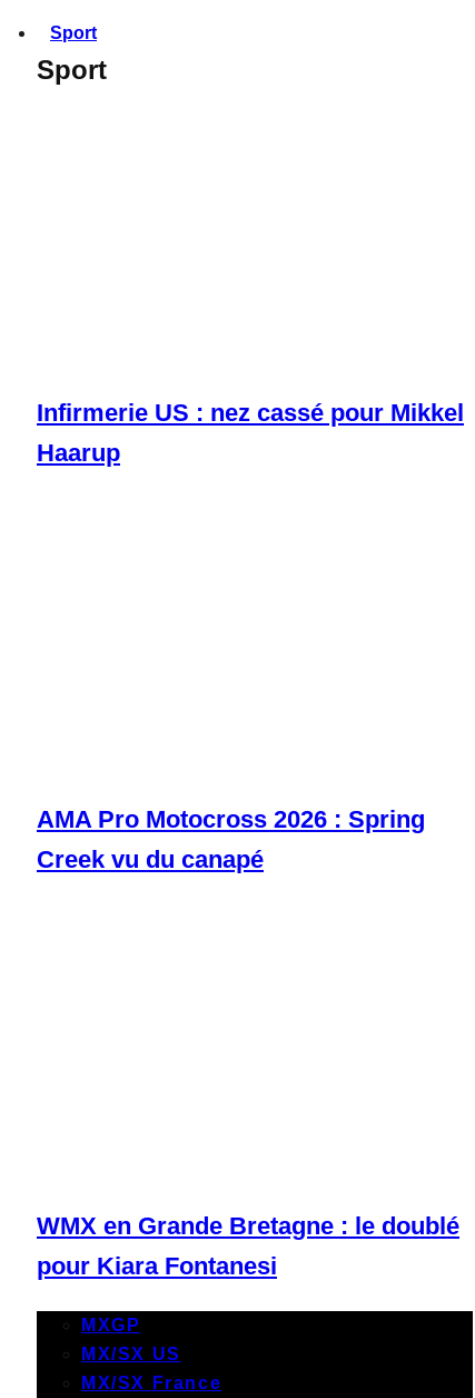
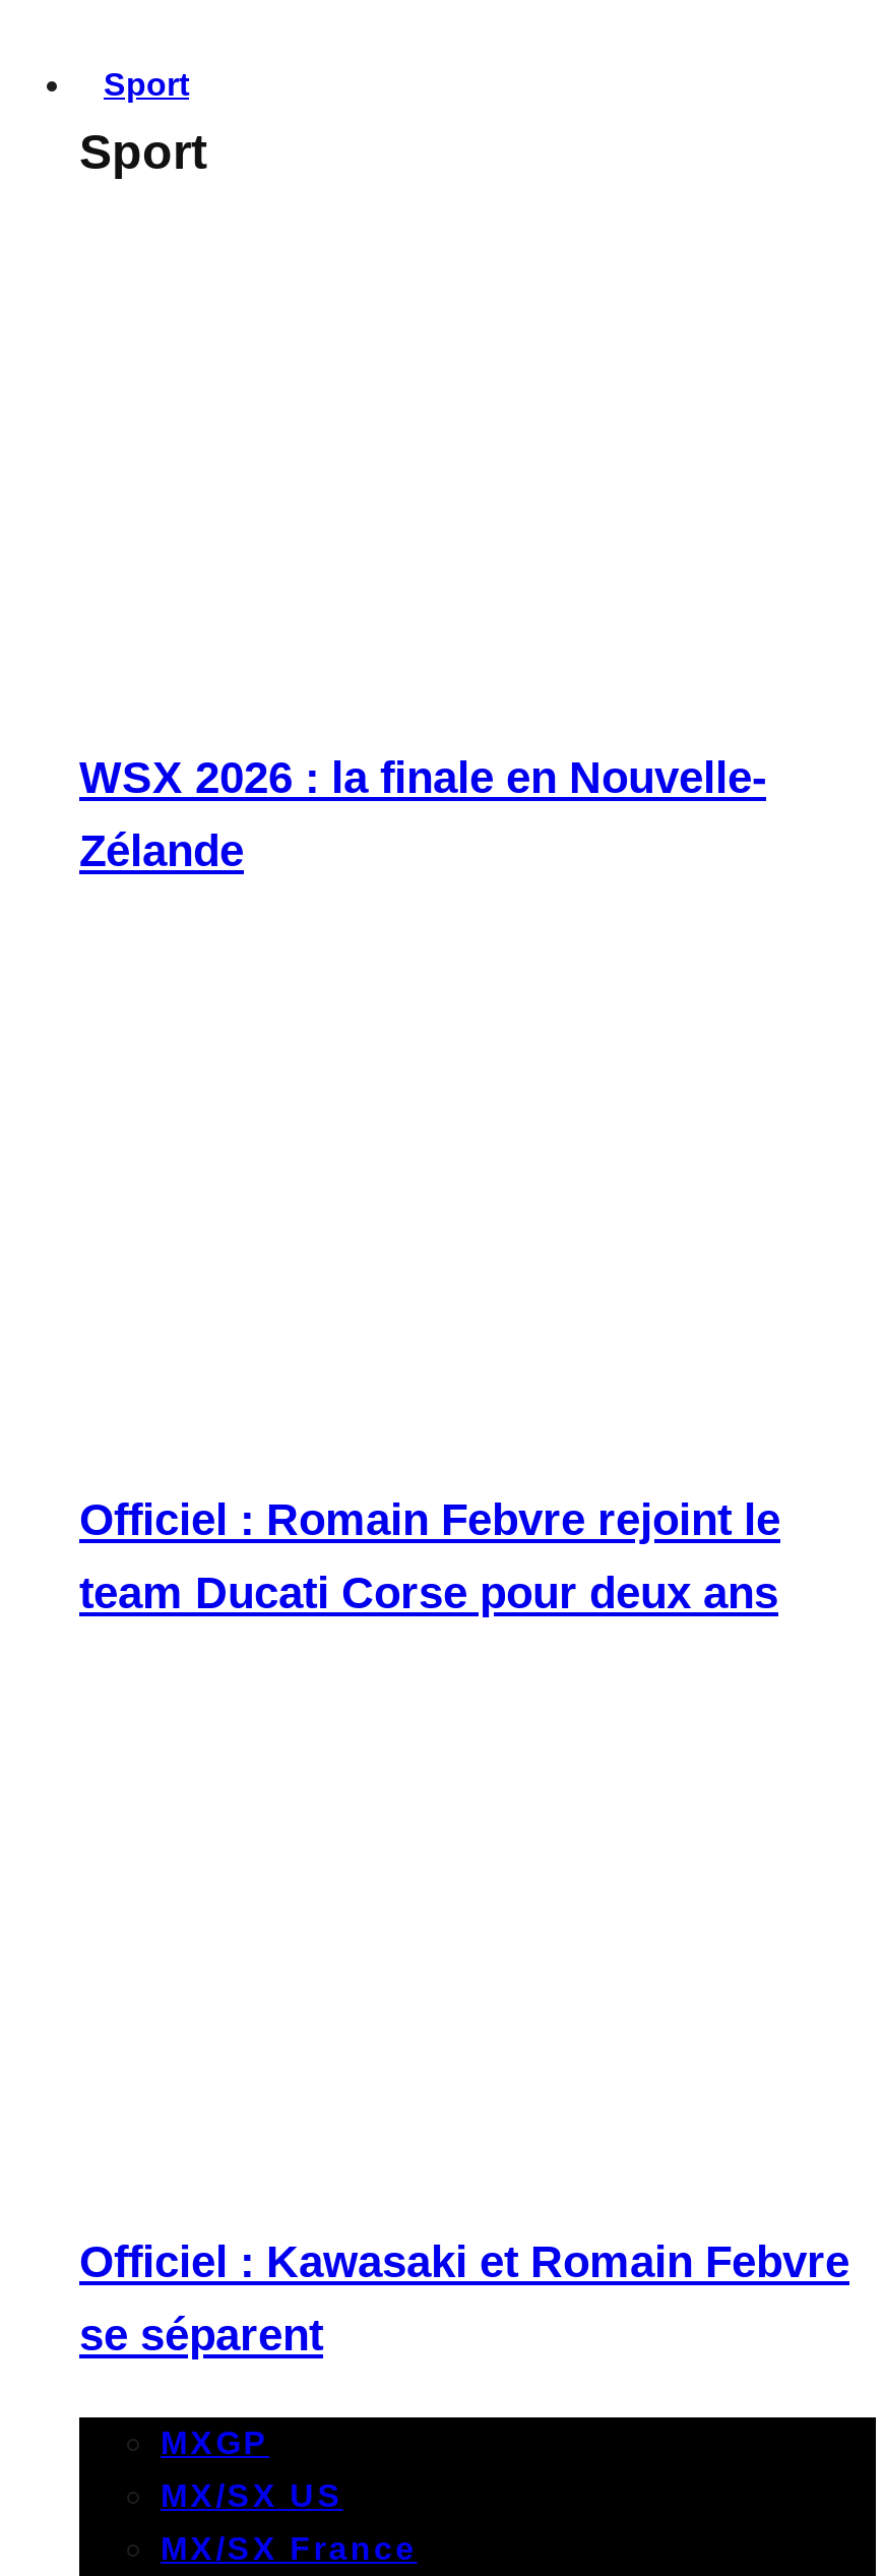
[37,399,464,467] Infirmerie US : nez cassé pour Mikkel | Haarup -> [79,752,766,876] WSX 2026 : la finale en Nouvelle- | Zélande
[37,805,425,873] AMA Pro Motocross 2026 : Spring | Creek vu du canapé -> [79,1494,780,1618] Officiel : Romain Febvre rejoint le | team Ducati Corse pour deux ans
[37,1212,459,1280] WMX en Grande Bretagne : le doublé | pour Kiara Fontanesi -> [79,2236,849,2360] Officiel : Kawasaki et Romain Febvre | se séparent

